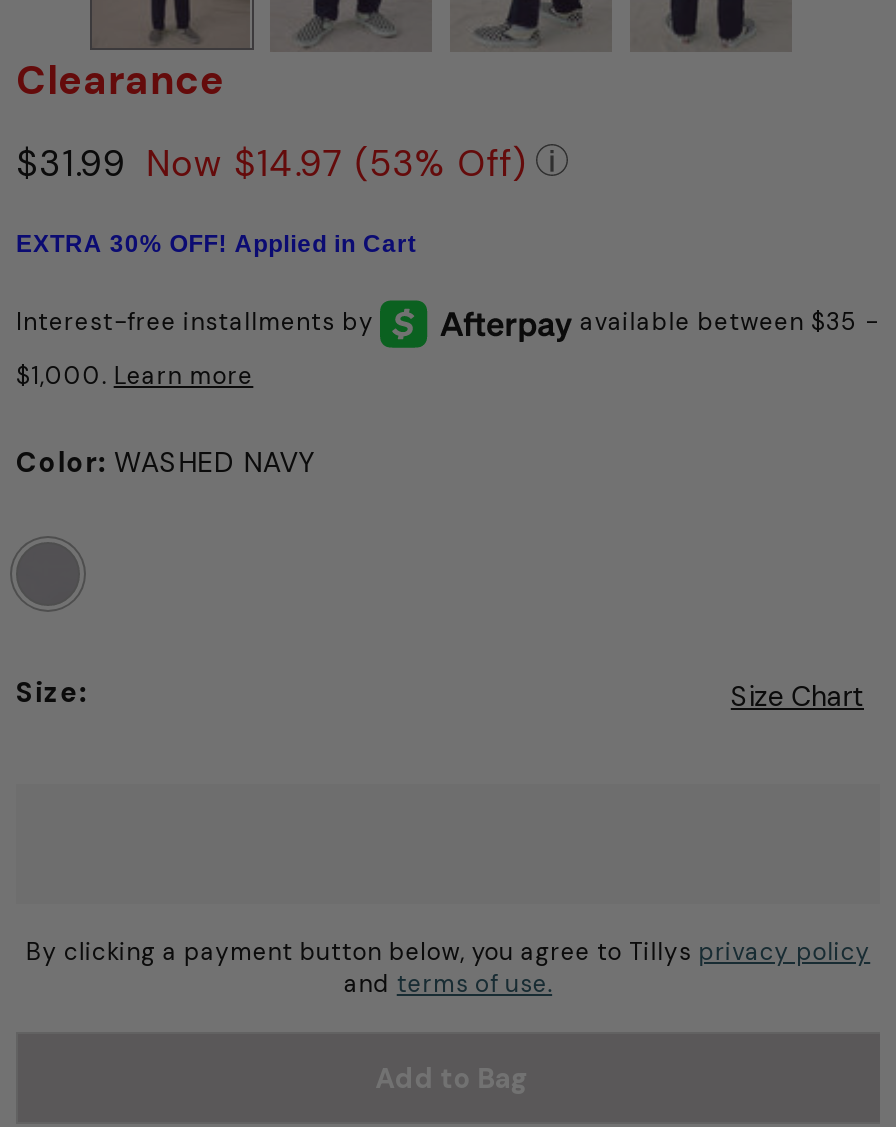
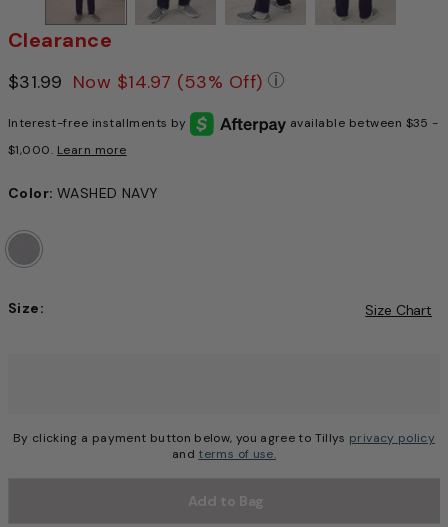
[16,229,417,257] EXTRA 30% OFF! Applied in Cart -> none

